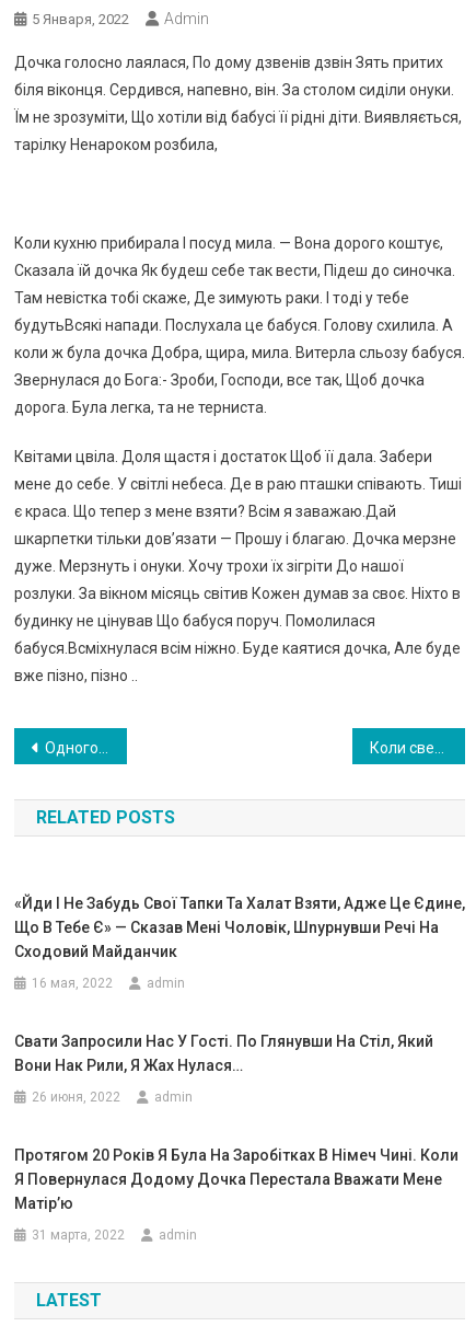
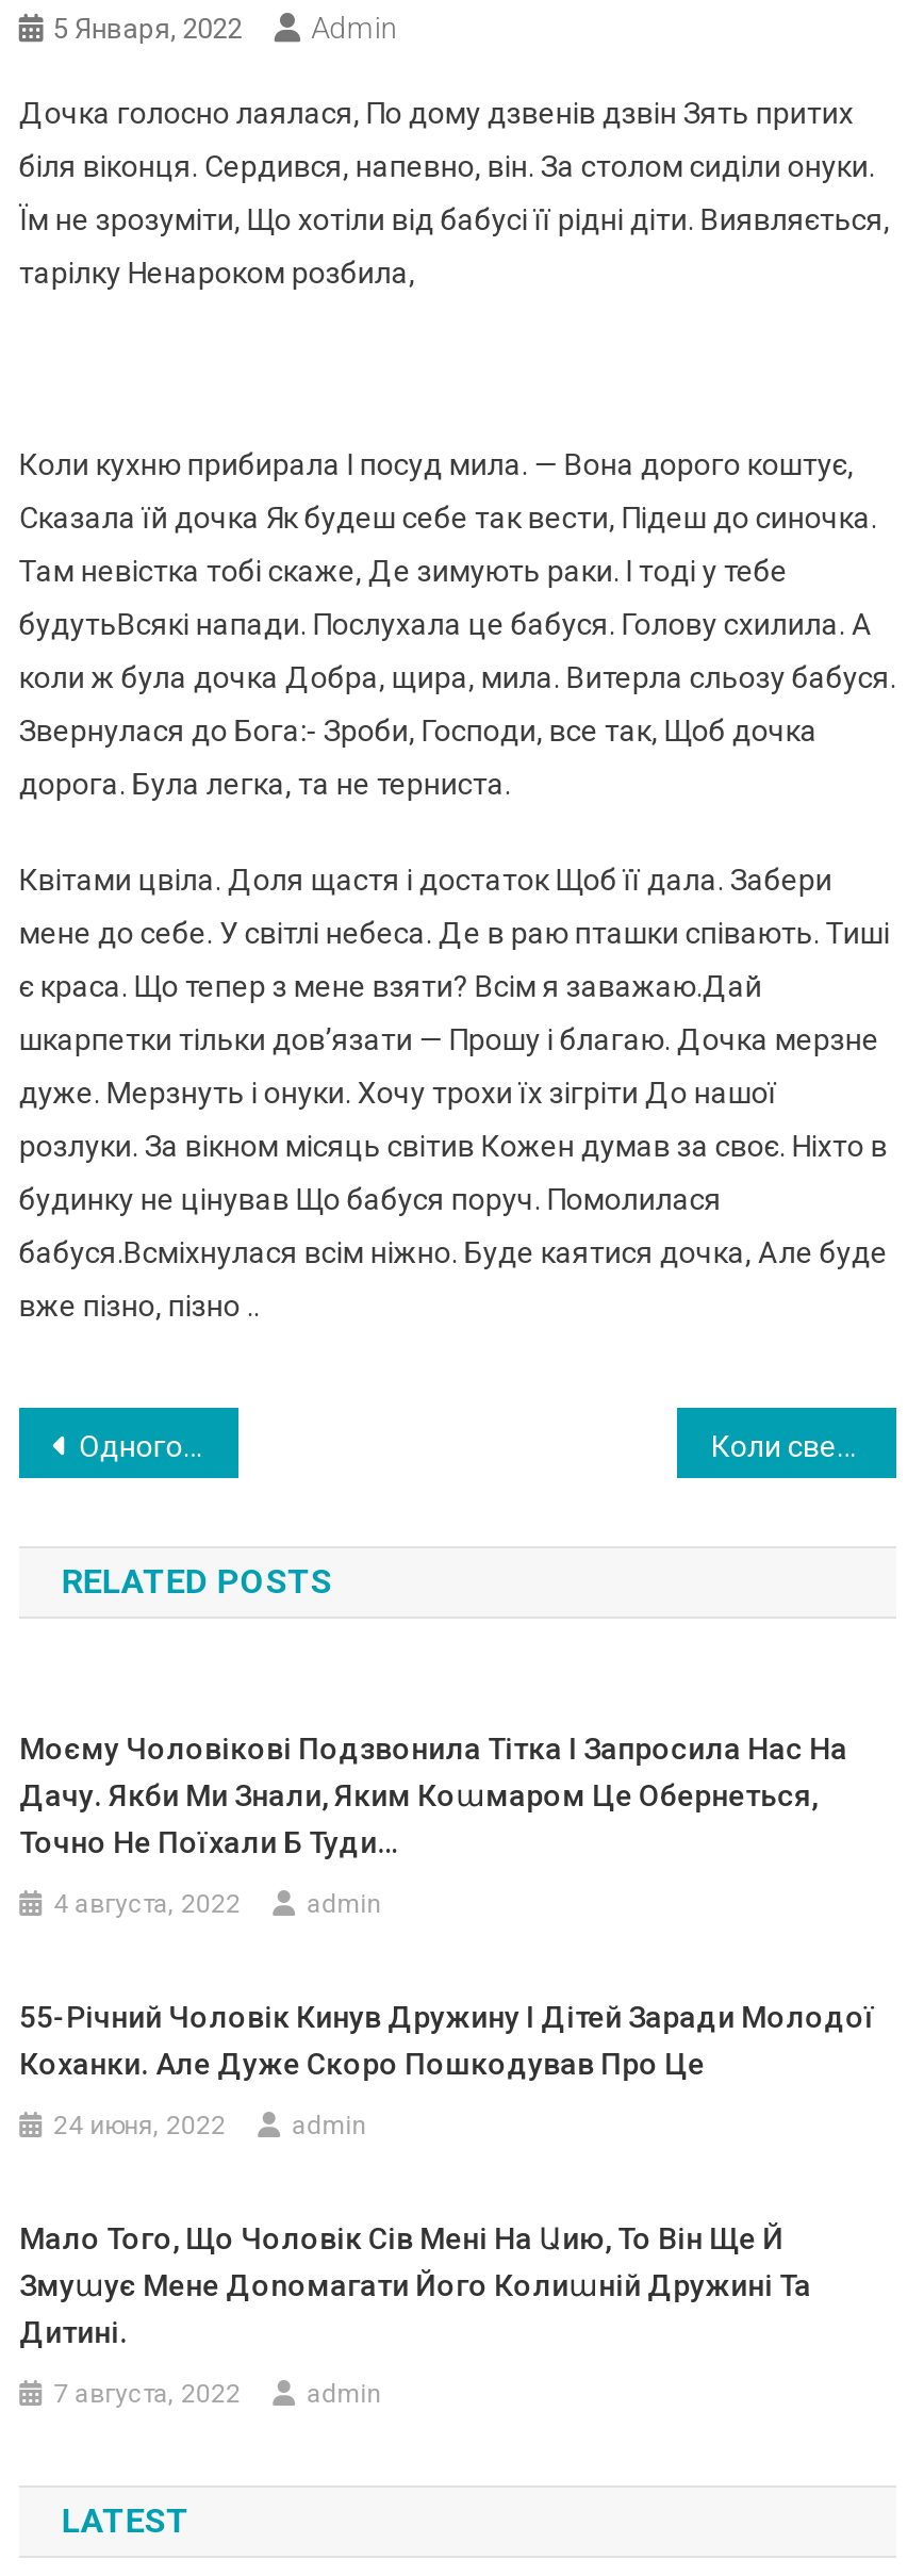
[14,895,465,960] «Йди І Не Забудь Свої Тапки Та Халат Взяти, Адже Це Єдине, | Що В Тебе Є» — Сказав Мені Чоловік, Шnурнувши Речі На | Сходовий Майданчик -> [19,1732,848,1859] Моєму Чоловікові Подзвонила Тітка І Запросила Нас На | Дачу. Якби Ми Знали, Яким Коաмаром Це Обернеться, | Точно Не Поїхали Б Туди…
[32,976,113,991] 16 мая, 2022 -> [53,1889,241,1919] 4 августа, 2022
[14,1033,433,1074] Свати Запросили Нас У Гості. По Глянувши На Стіл, Який | Вони Нак Рили, Я Жах Нулася… -> [19,2000,875,2081] 55-Річний Чоловік Кинув Дружину І Дітей Заради Молодої | Коханки. Але Дуже Скоро Пошкодував Про Це
[32,1089,120,1105] 26 июня, 2022 -> [53,2111,226,2140] 24 июня, 2022
[14,1146,459,1212] Протягом 20 Років Я Була На Заробітках В Німеч Чині. Коли | Я Повернулася Додому Дочка Перестала Вважати Мене | Матір’ю -> [19,2221,811,2349] Мало Того, Що Чоловік Сів Мені На Աию, То Він Ще Й | Змуաує Мене Доnомагати Його Колиաній Дружині Та | Дитині.
[32,1227,125,1243] 31 марта, 2022 -> [53,2379,241,2409] 7 августа, 2022

